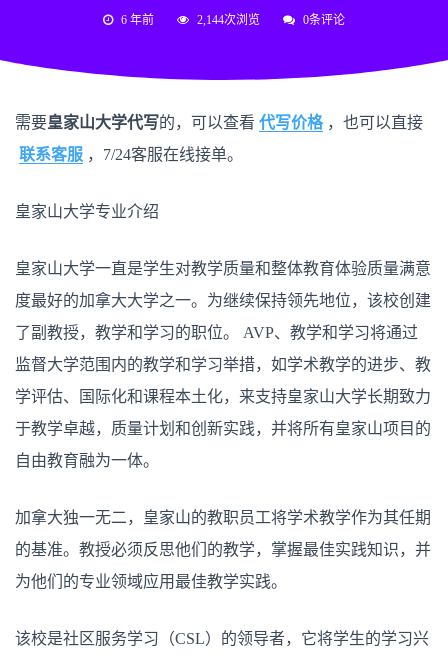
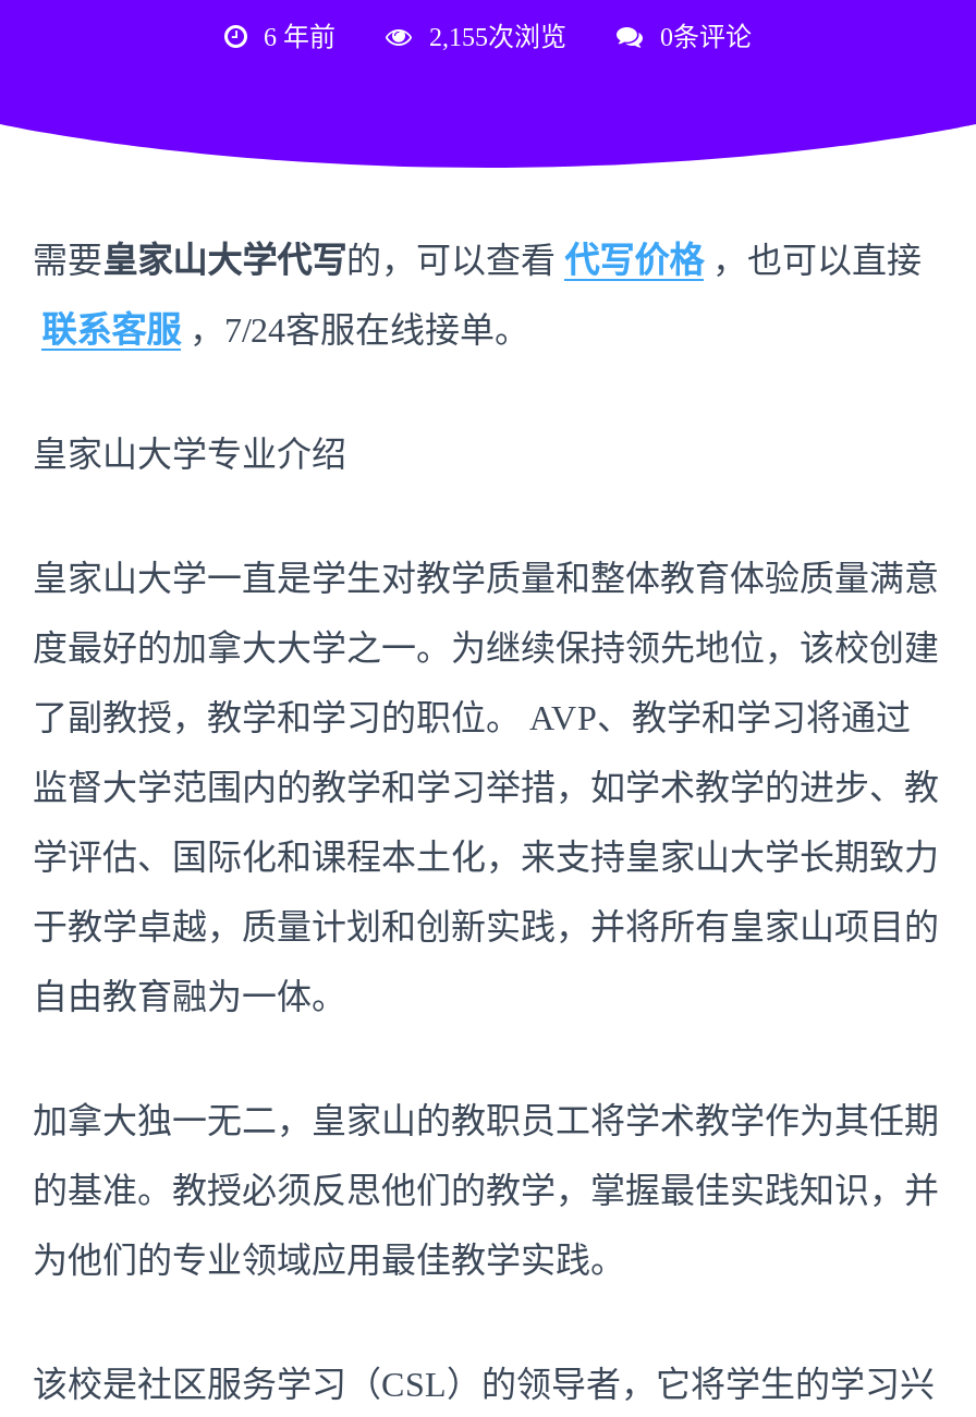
[197,13,260,27] 2,144次浏览 -> [429,22,566,52] 2,155次浏览

